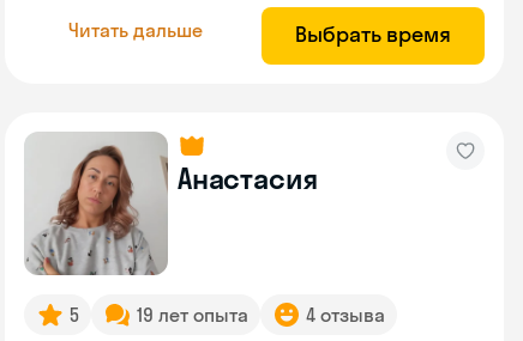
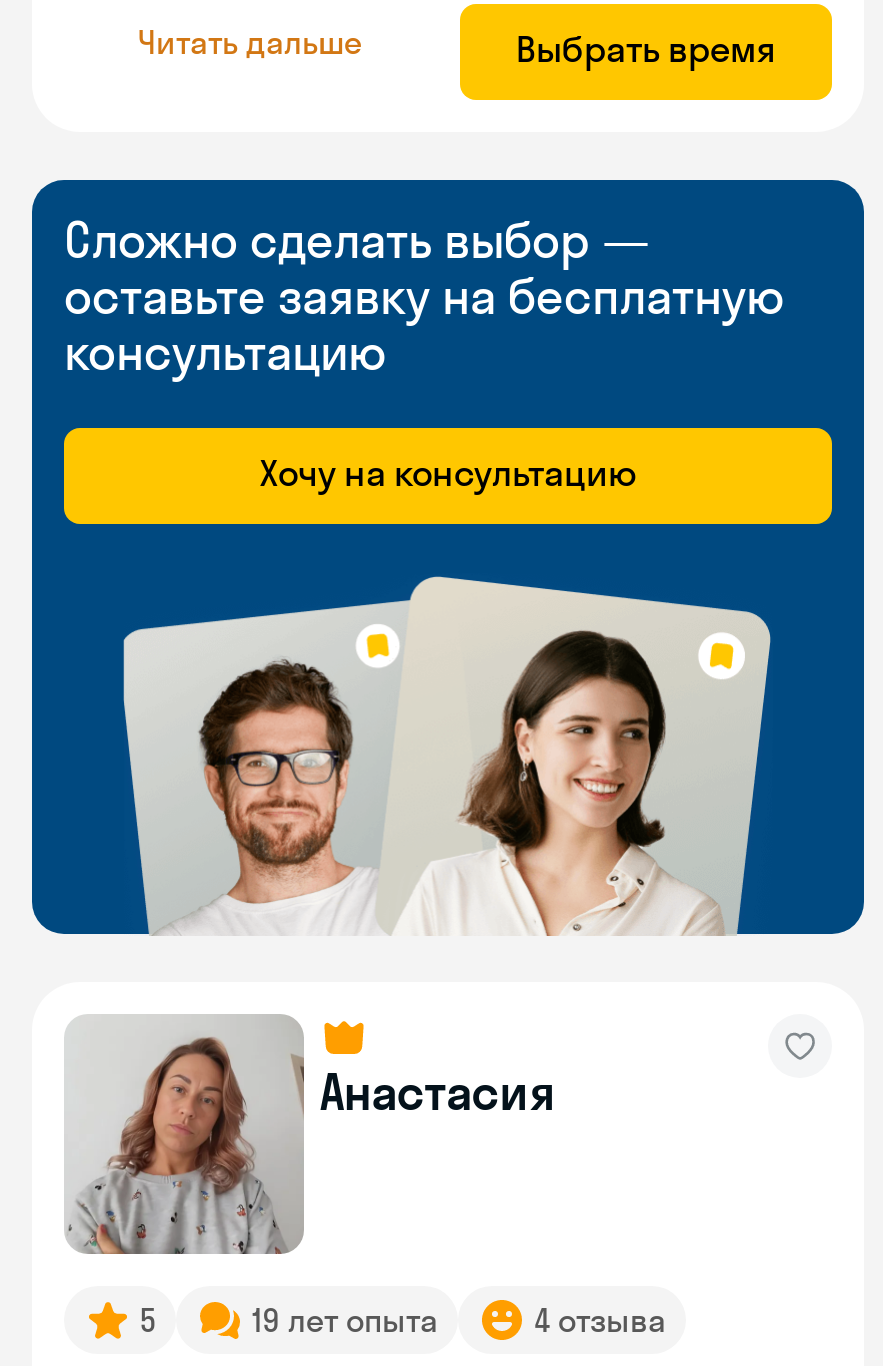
none -> [30,178,866,938] [image] | Сложно сделать выбор — | оставьте заявку на бесплатную | консультацию | Хочу на консультацию

